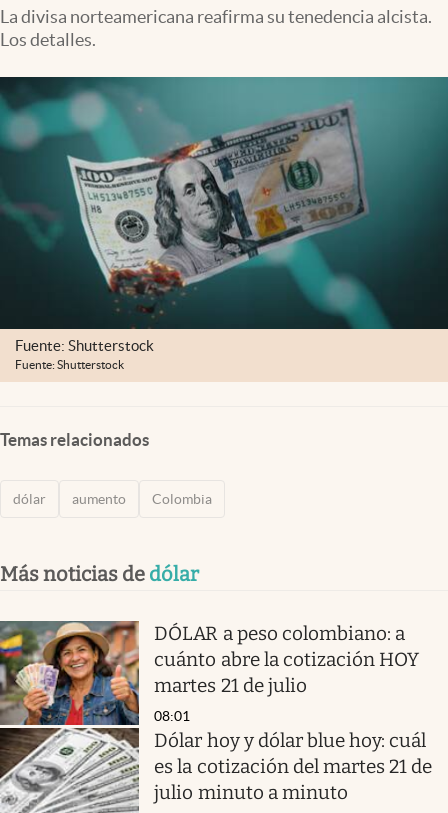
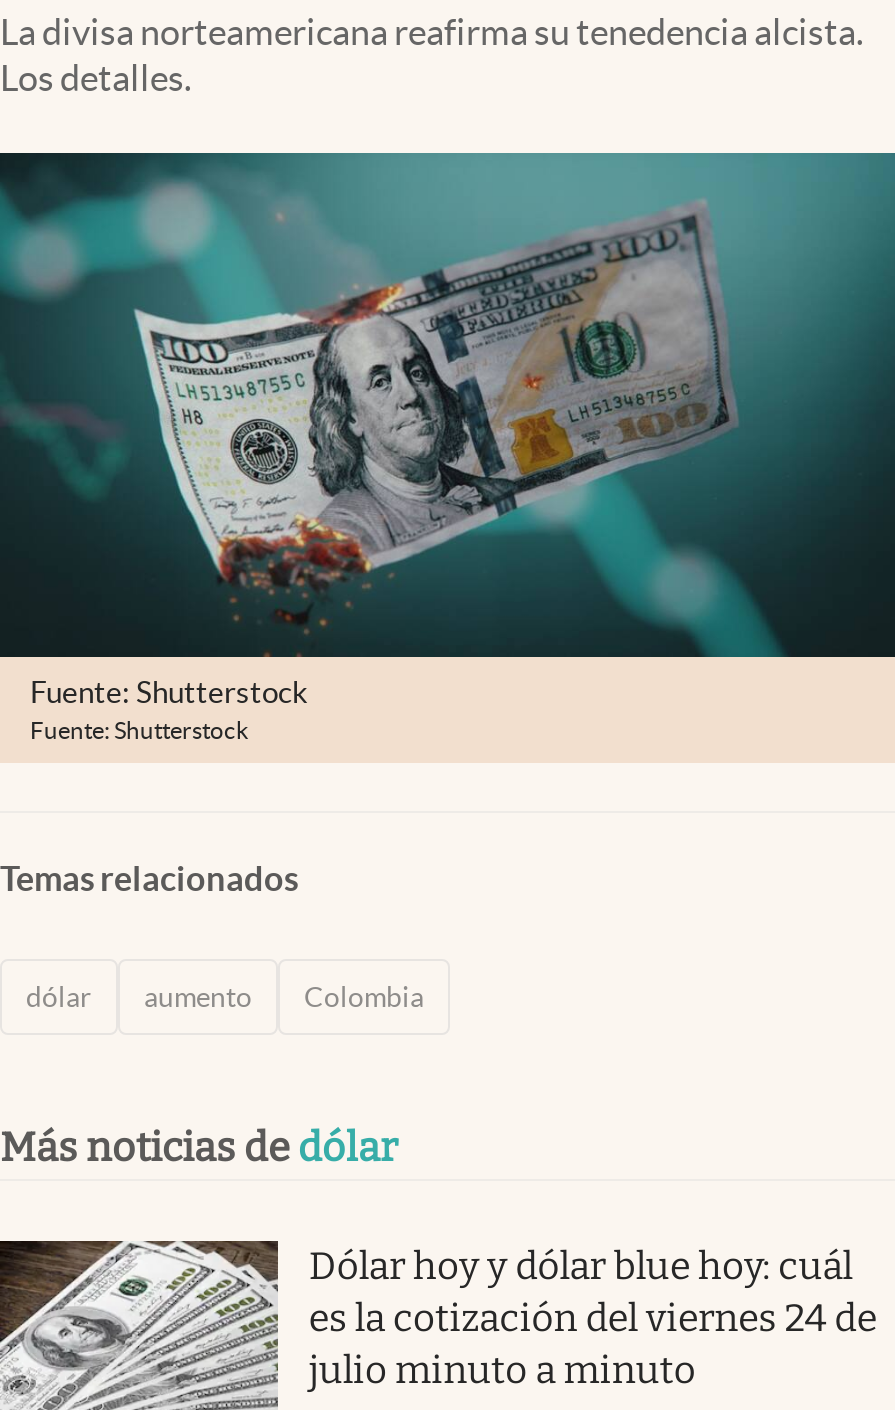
[3,620,419,729] [image] | DÓLAR a peso colombiano: a | cuánto abre la cotización HOY | martes 21 de julio | 08:01 -> none
[154,755,432,778] es la cotización del martes 21 de -> [309,1295,877,1341] es la cotización del viernes 24 de

